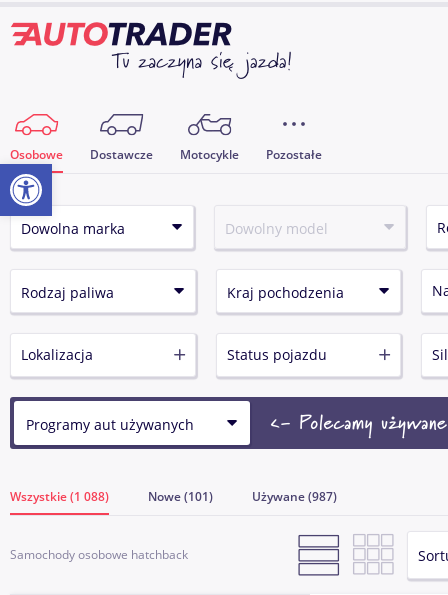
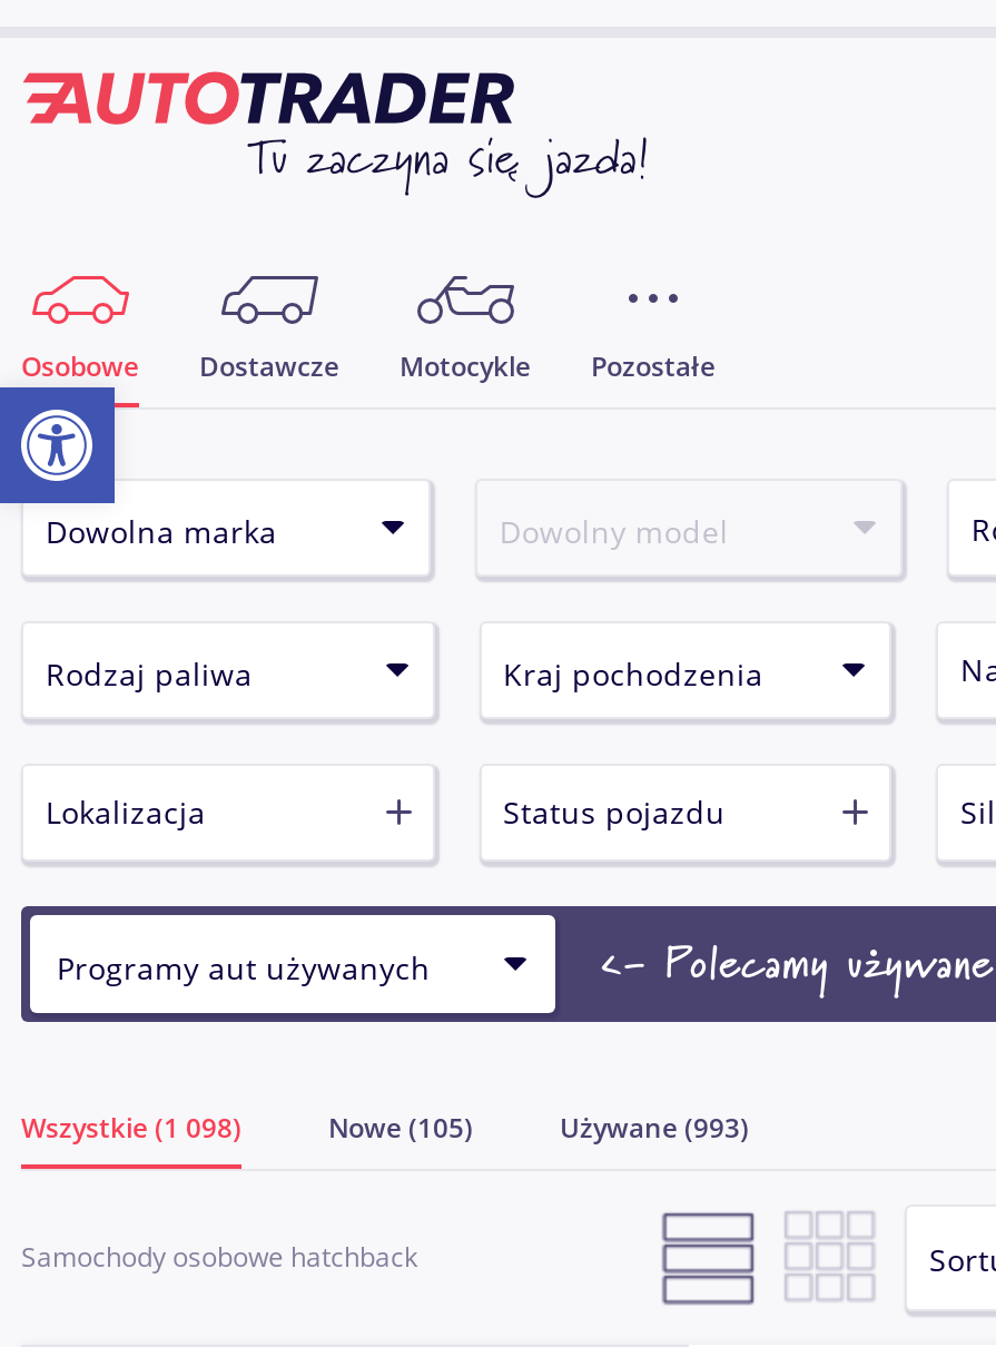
[10,488,109,505] Wszystkie (1 088) -> [21,1109,241,1147] Wszystkie (1 098)
[148,488,213,505] Nowe (101) -> [328,1109,473,1147] Nowe (105)
[252,488,337,505] Używane (987) -> [560,1109,749,1147] Używane (993)

